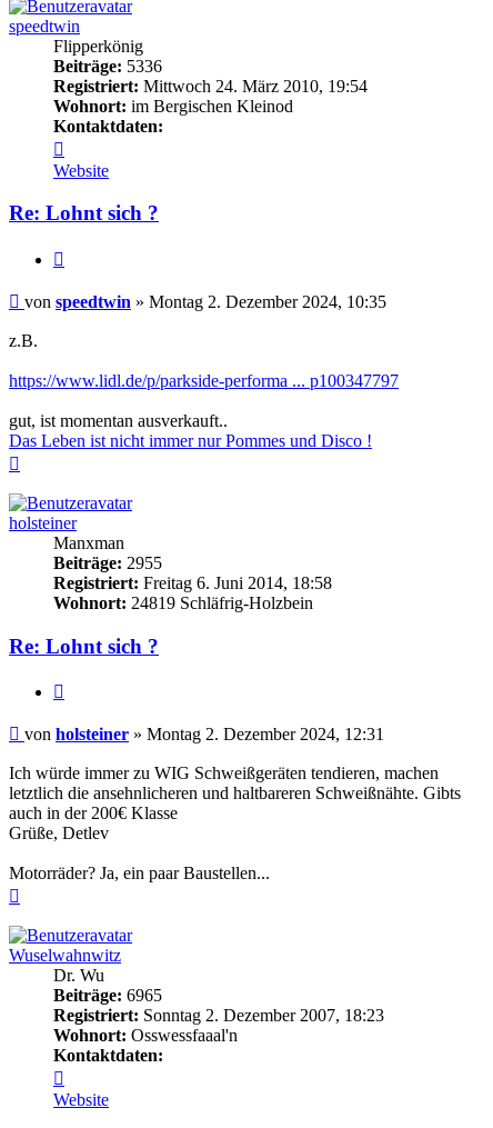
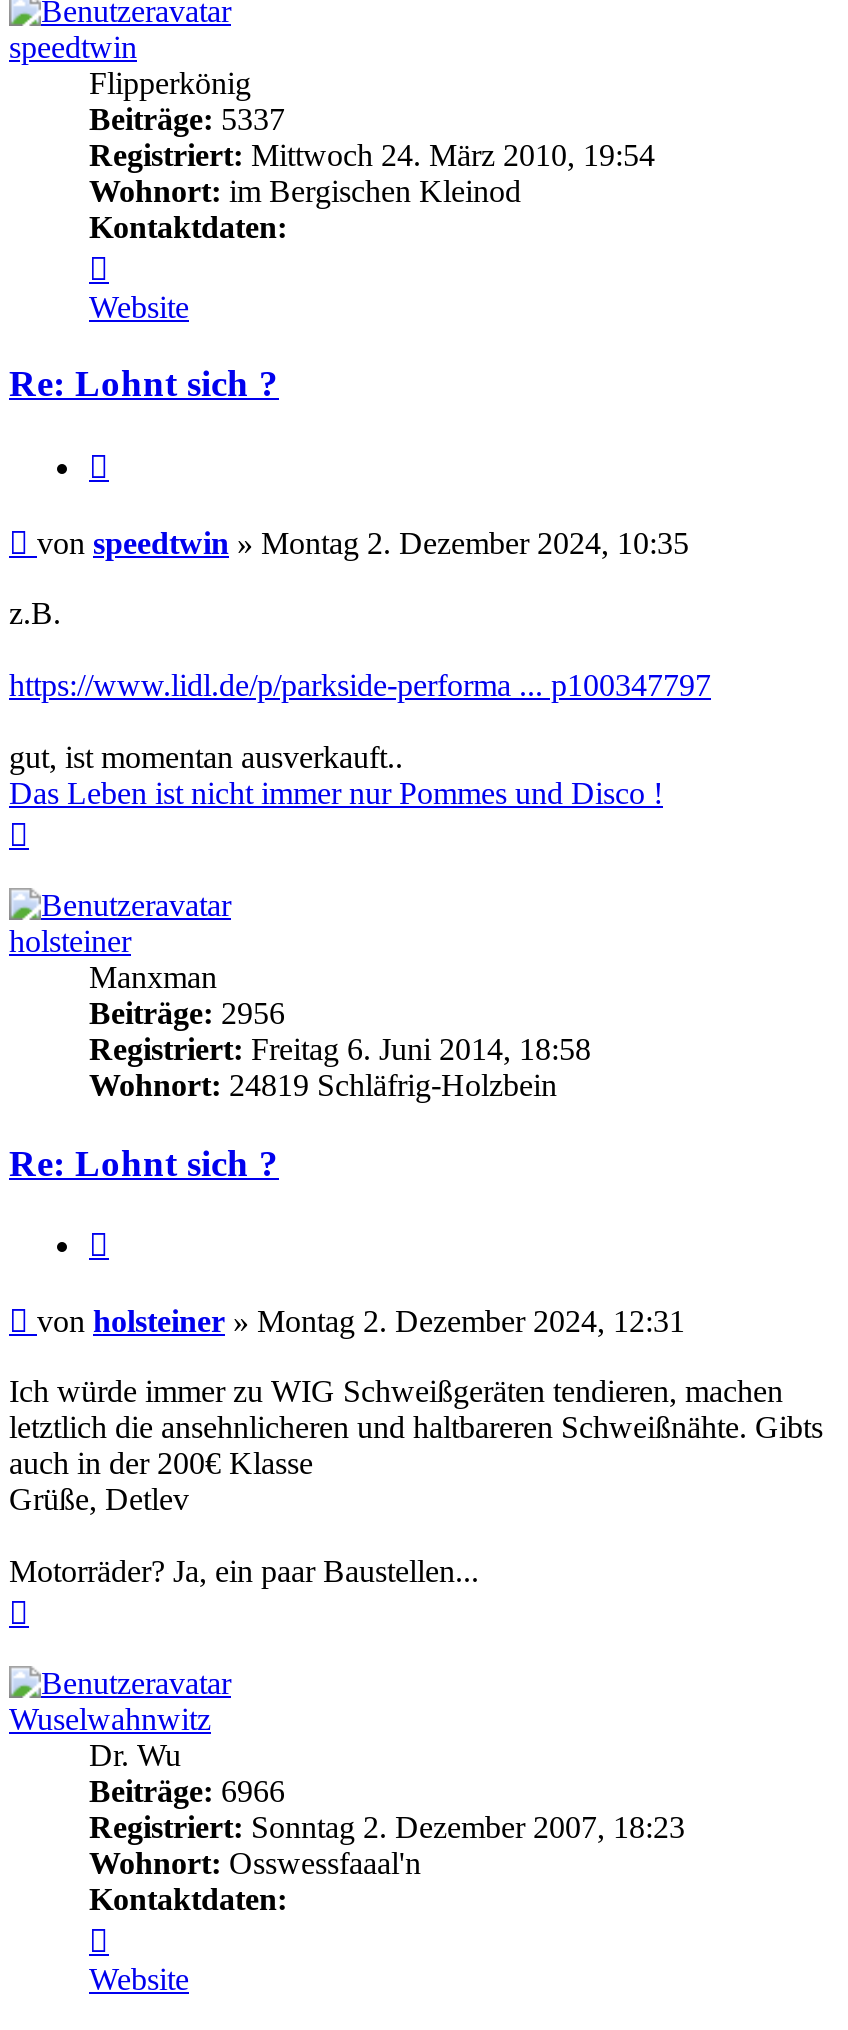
[53,56,162,75] Beiträge: 5336 -> [89,101,285,135] Beiträge: 5337
[53,553,162,572] Beiträge: 2955 -> [89,996,285,1030] Beiträge: 2956
[53,986,162,1005] Beiträge: 6965 -> [89,1775,285,1809] Beiträge: 6966

